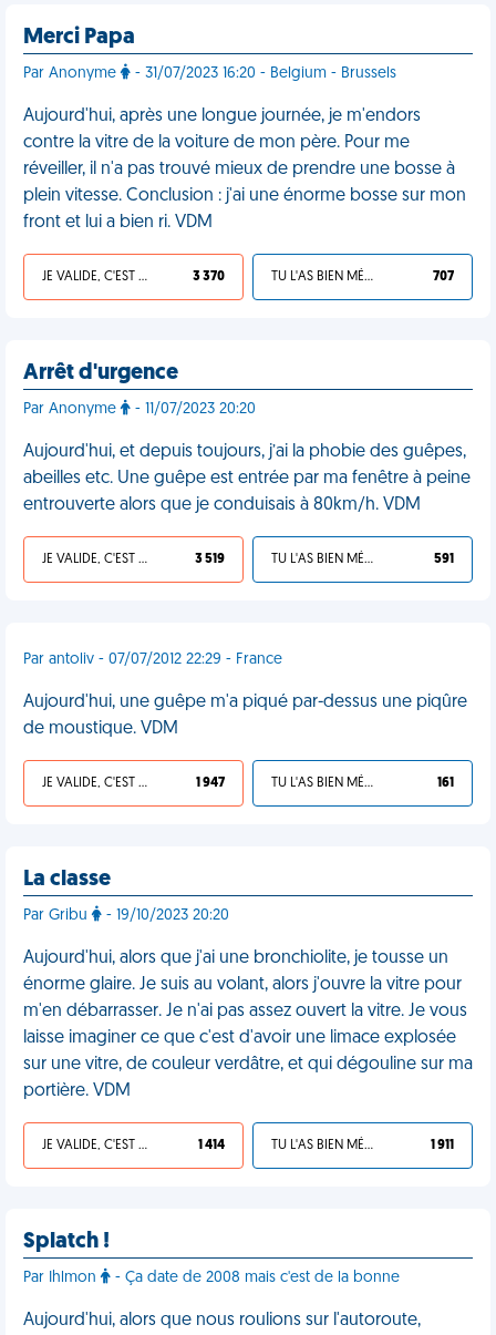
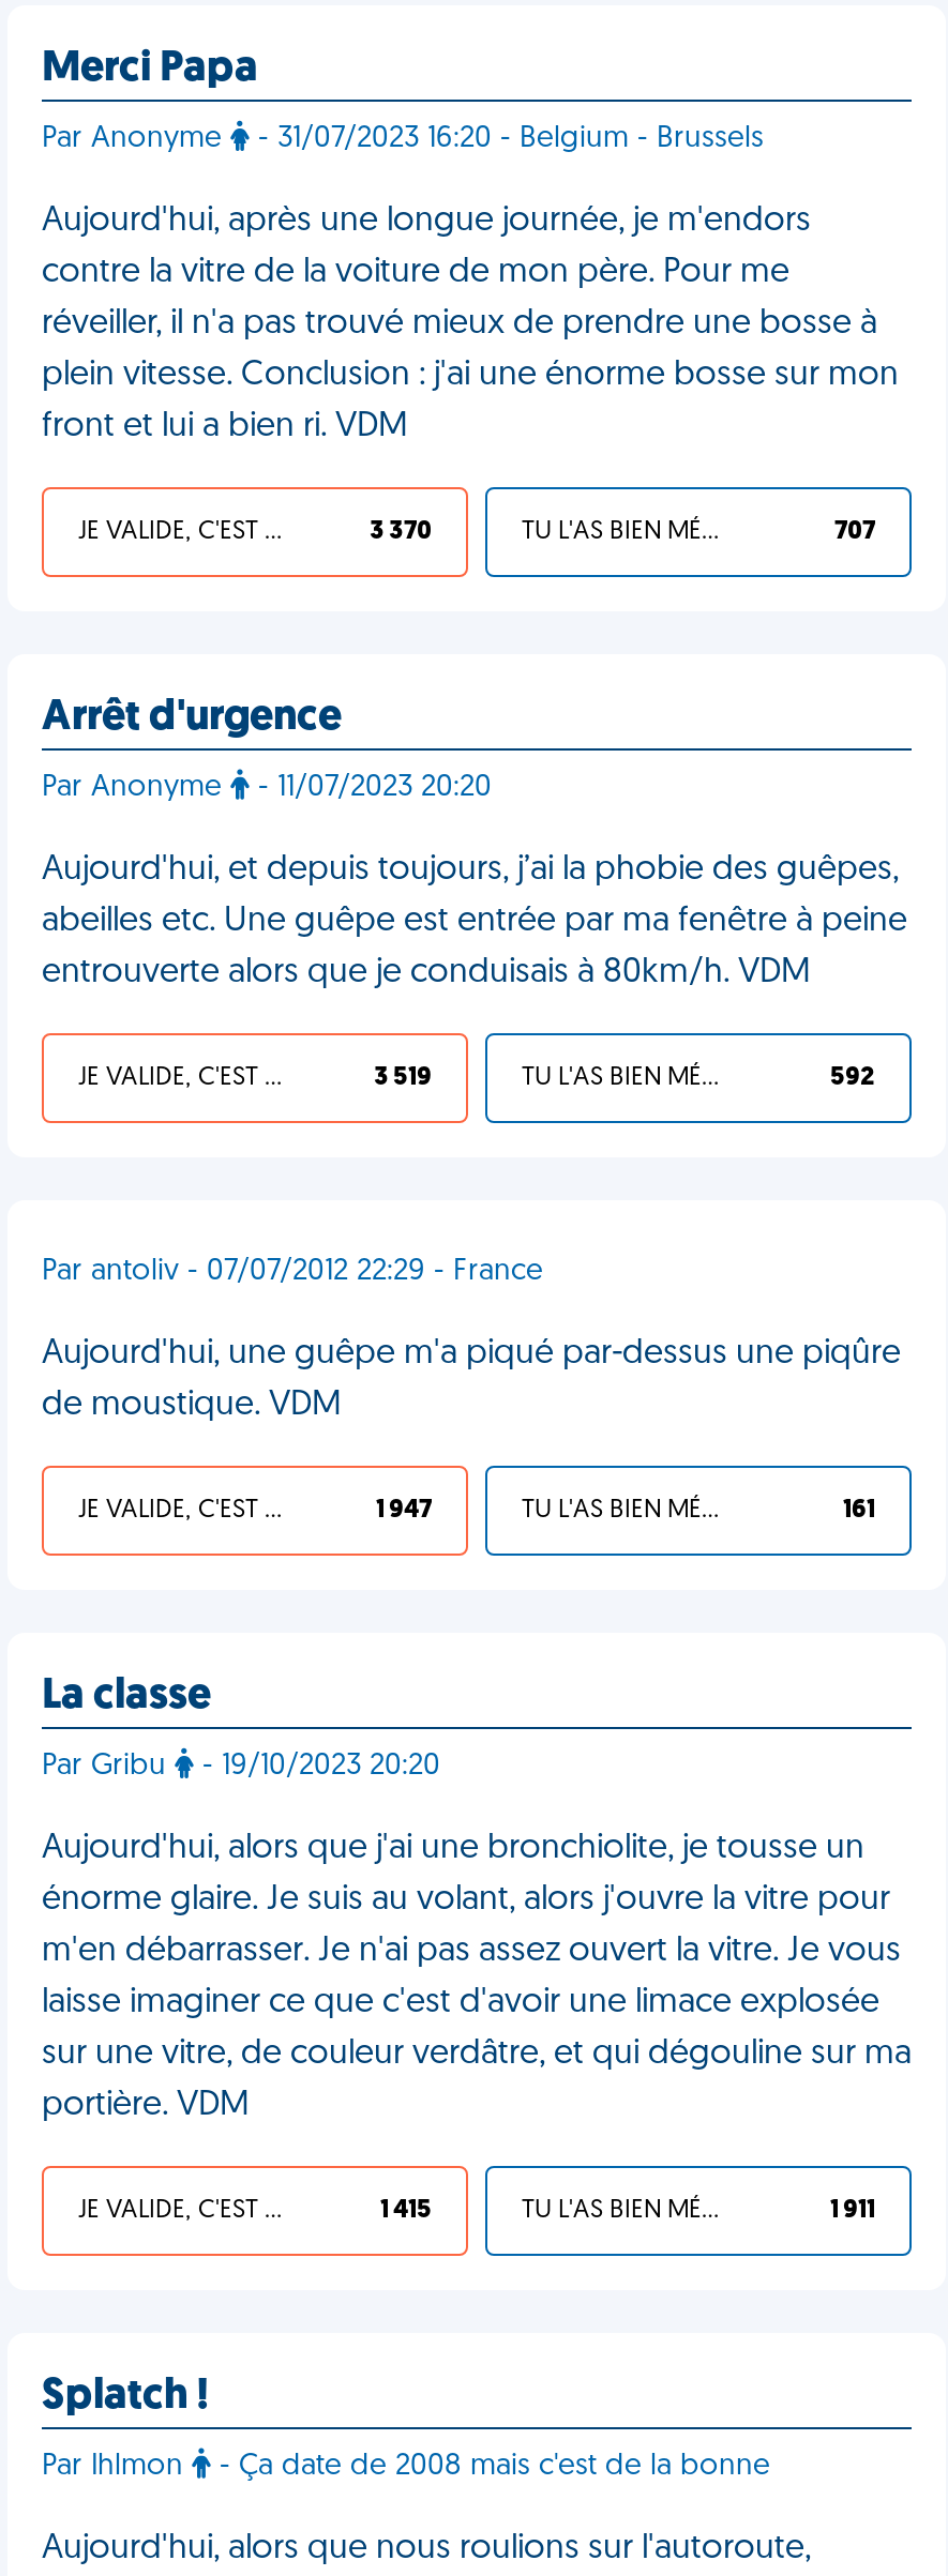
[434,553,454,566] 591 -> [830,1065,875,1091] 592
[198,1139,225,1152] 1 414 -> [380,2198,432,2224] 1 415

